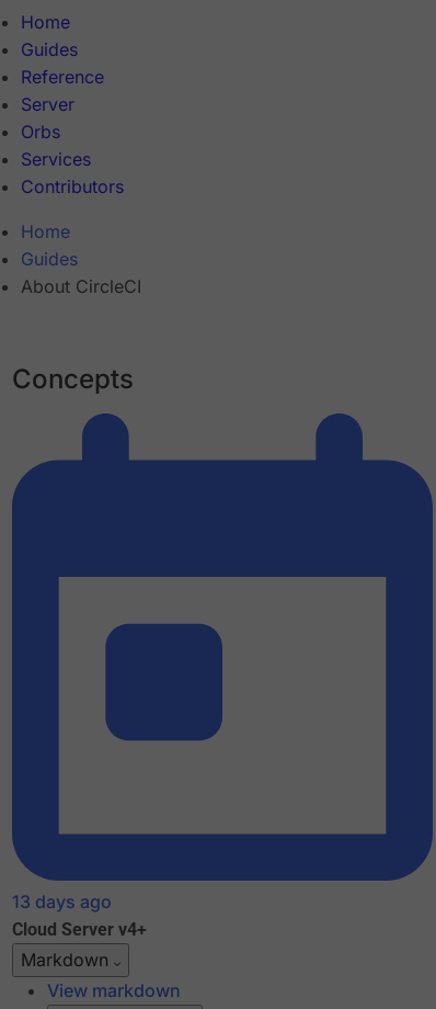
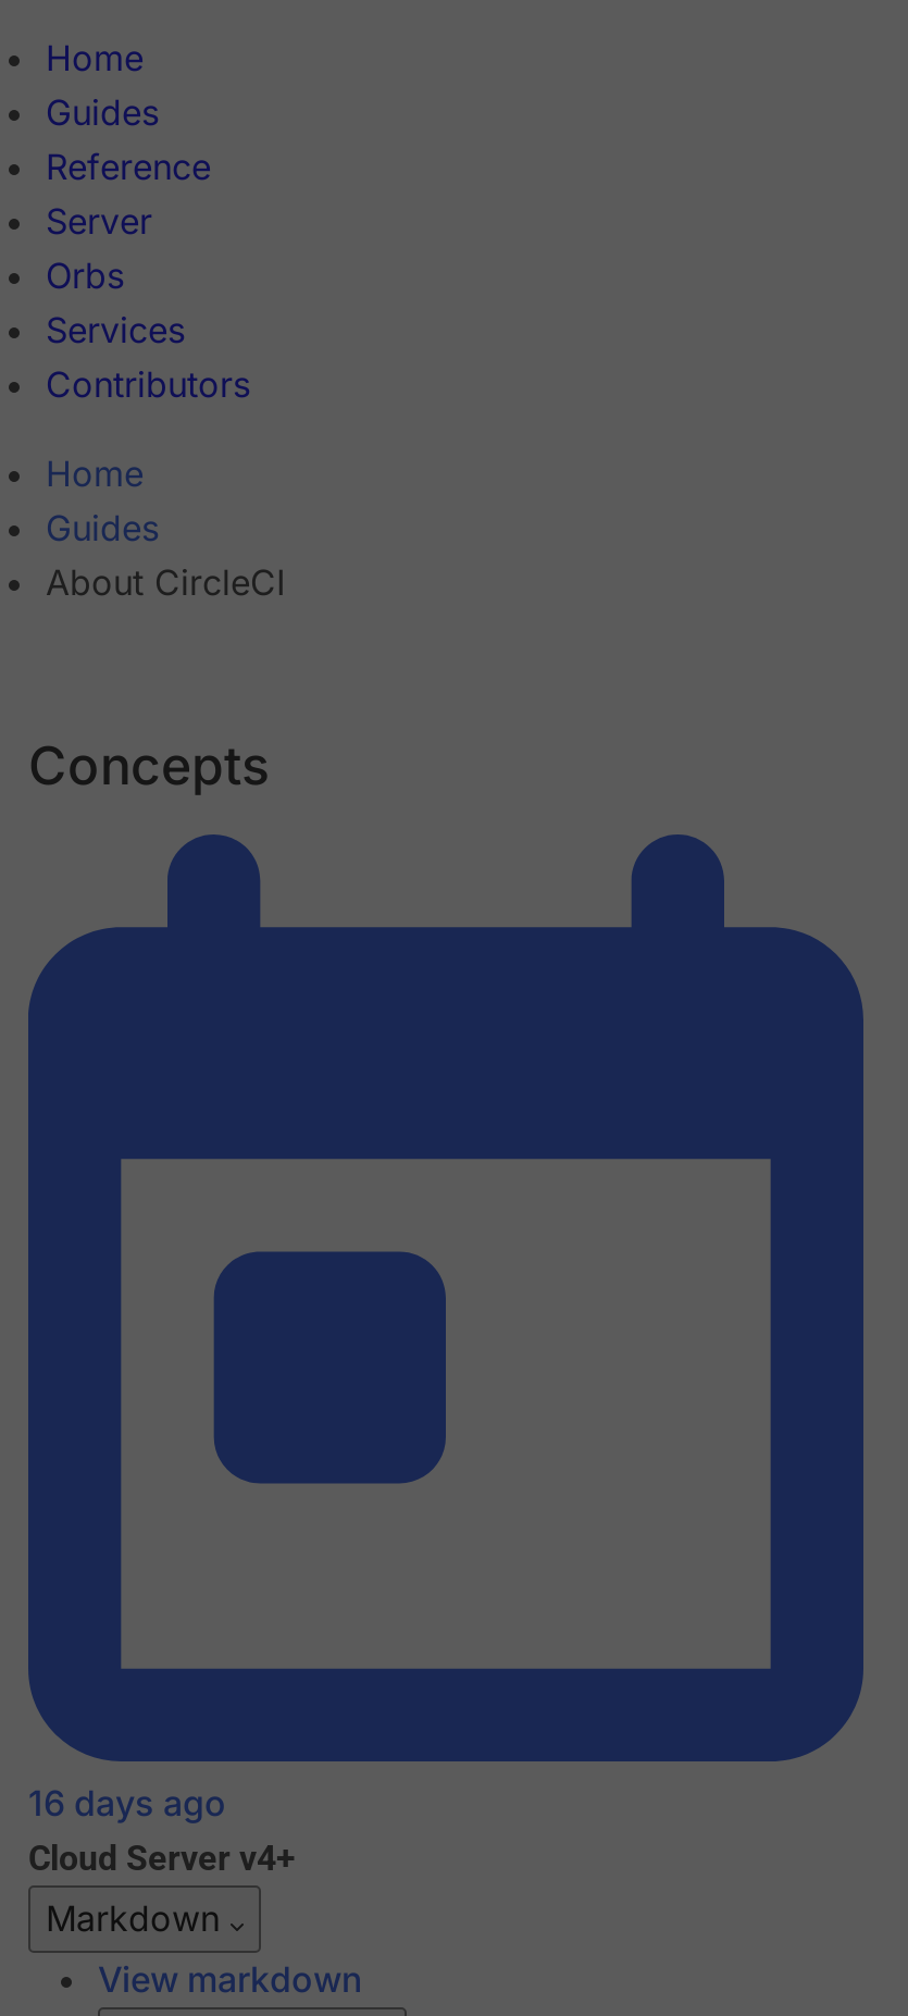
[12,891,112,913] 13 days ago -> [28,1782,226,1826] 16 days ago

